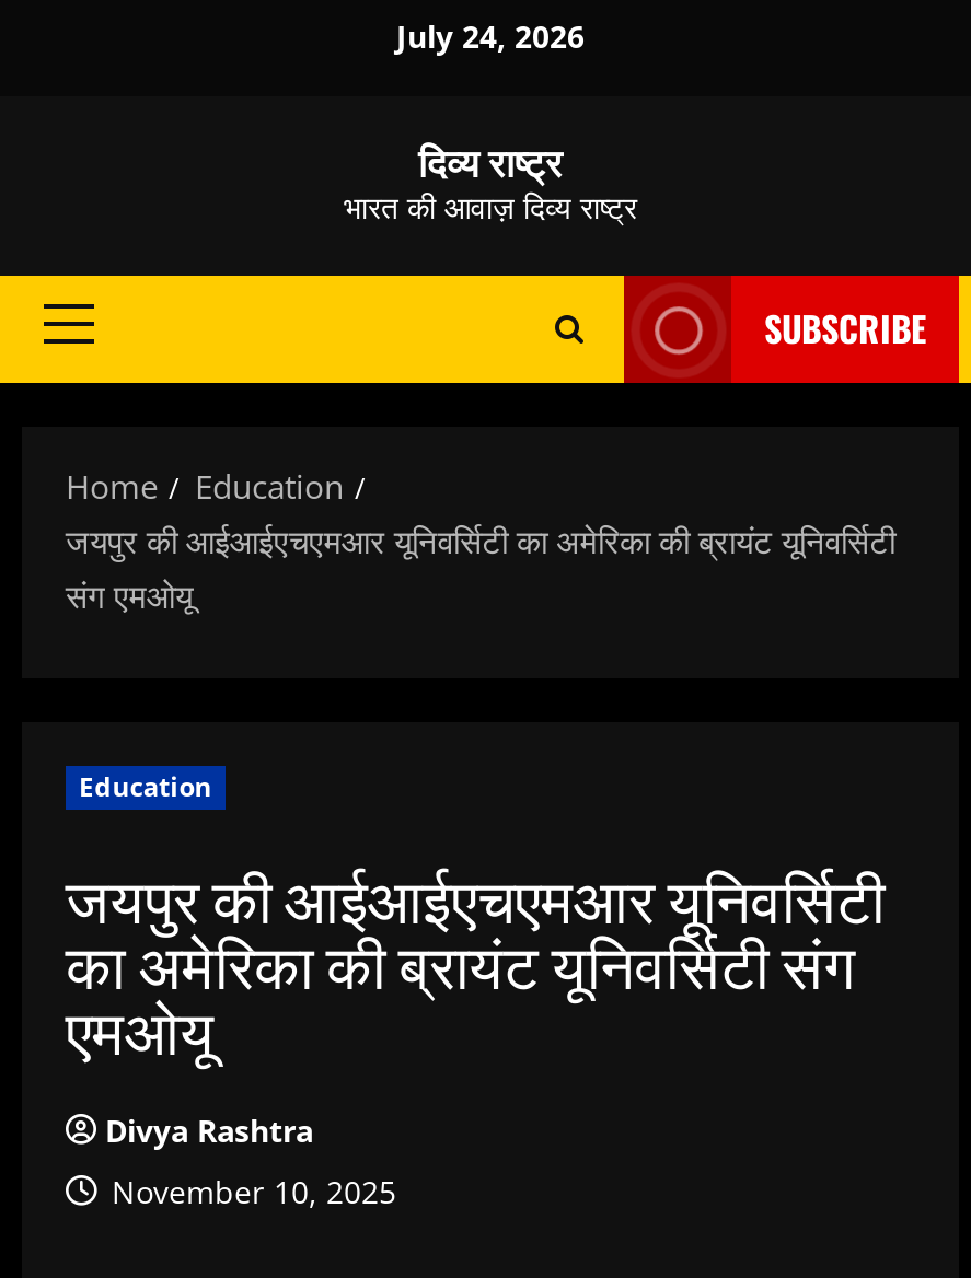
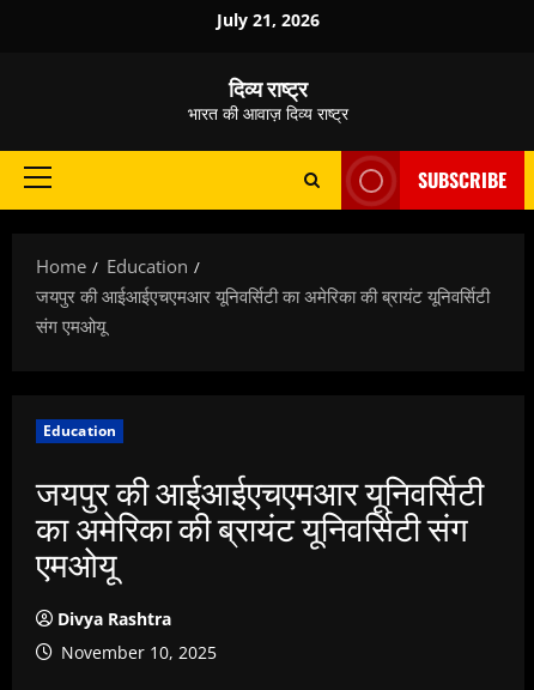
[396,15,585,57] July 24, 2026 -> [217,8,320,31] July 21, 2026

